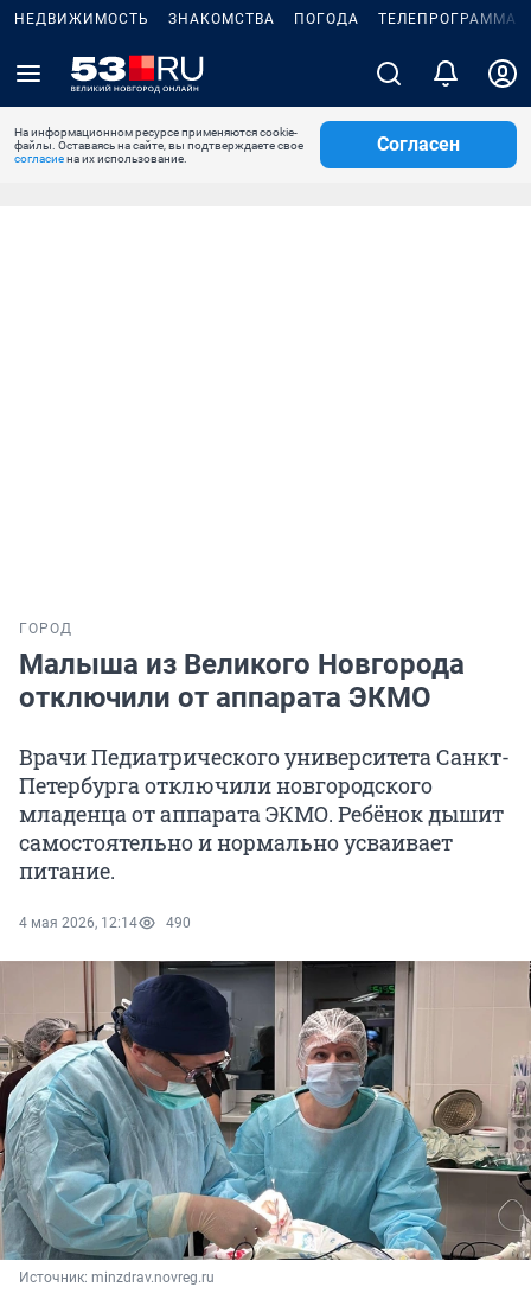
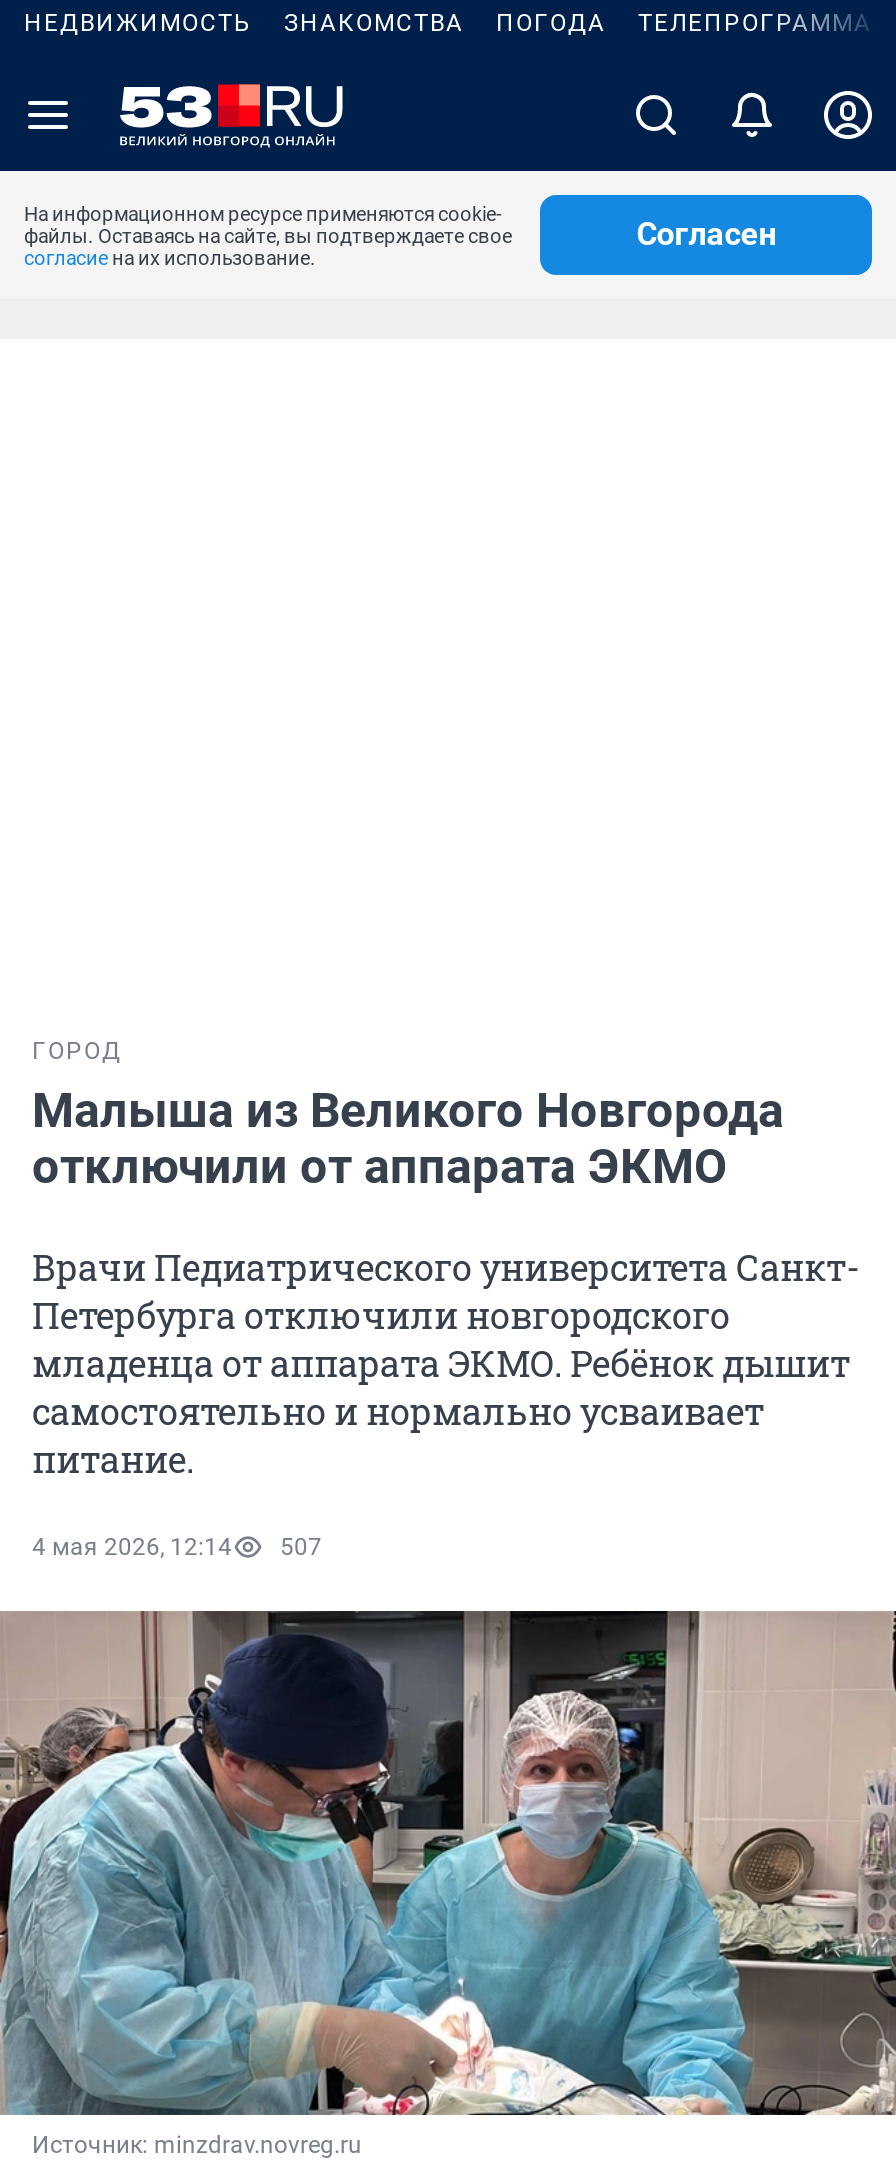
[19,915,191,931] 4 мая 2026, 12:14 490 -> [32,1533,322,1561] 4 мая 2026, 12:14 507

